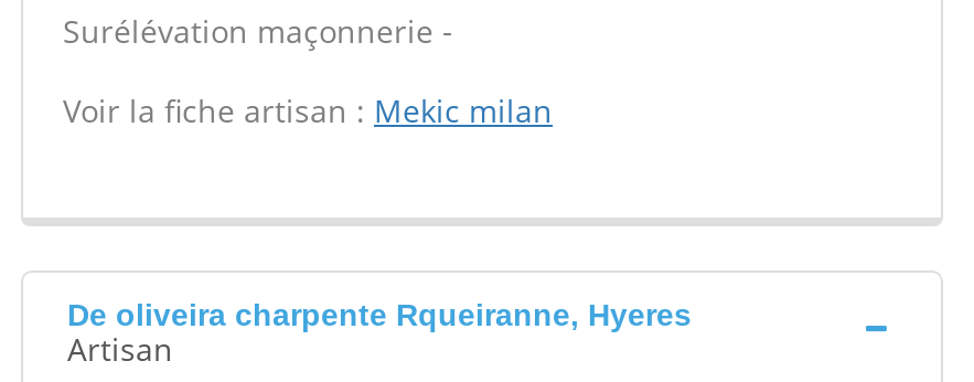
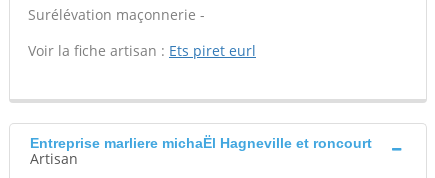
[63,89,553,131] Voir la fiche artisan : Mekic milan -> [28,41,256,60] Voir la fiche artisan : Ets piret eurl
[67,297,692,332] De oliveira charpente Rqueiranne, Hyeres -> [30,135,372,151] Entreprise marliere michaËl Hagneville et roncourt

